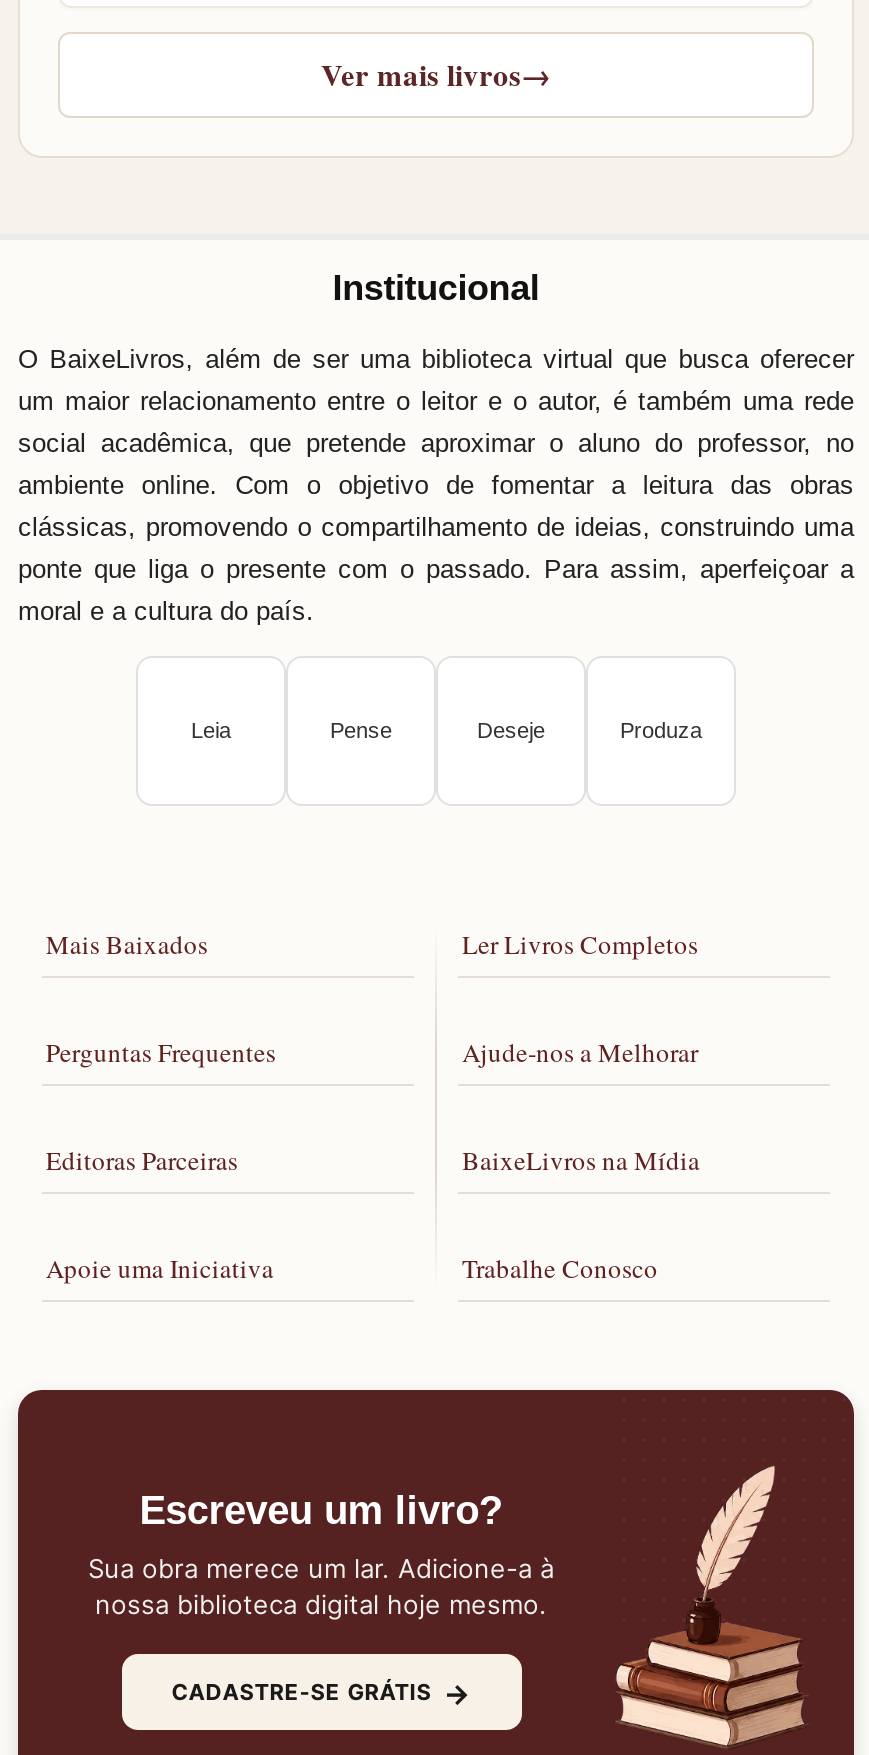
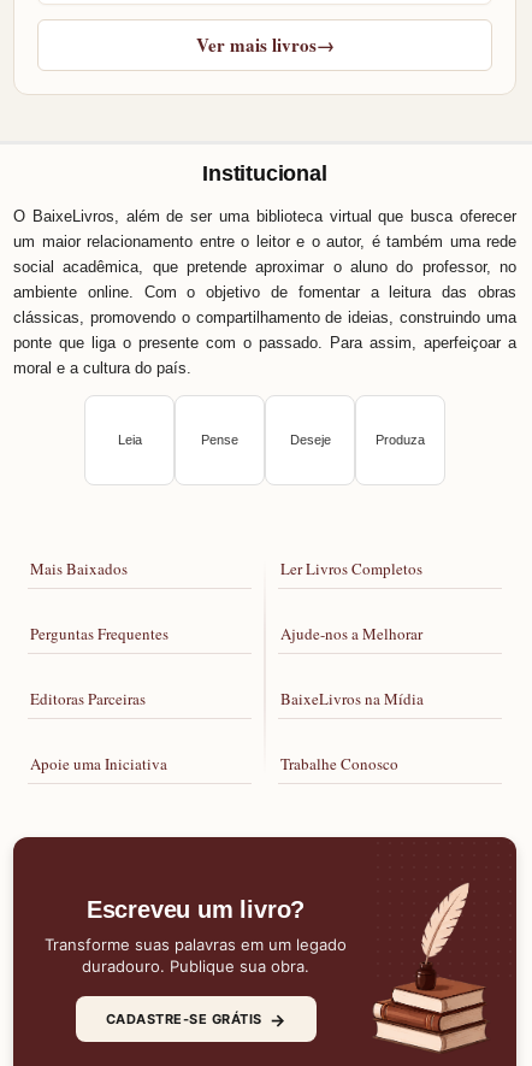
[88,1552,554,1620] Sua obra merece um lar. Adicione-a à | nossa biblioteca digital hoje mesmo. -> [45,935,347,976] Transforme suas palavras em um legado | duradouro. Publique sua obra.

